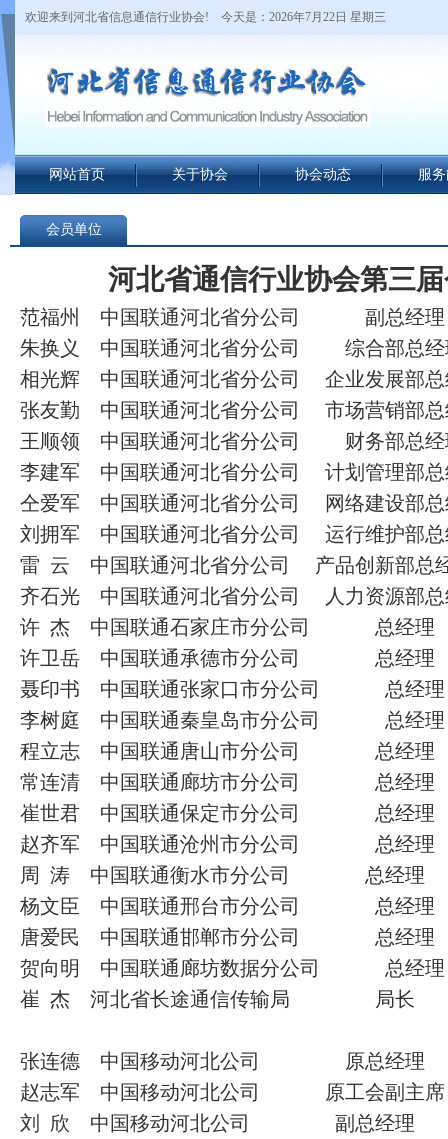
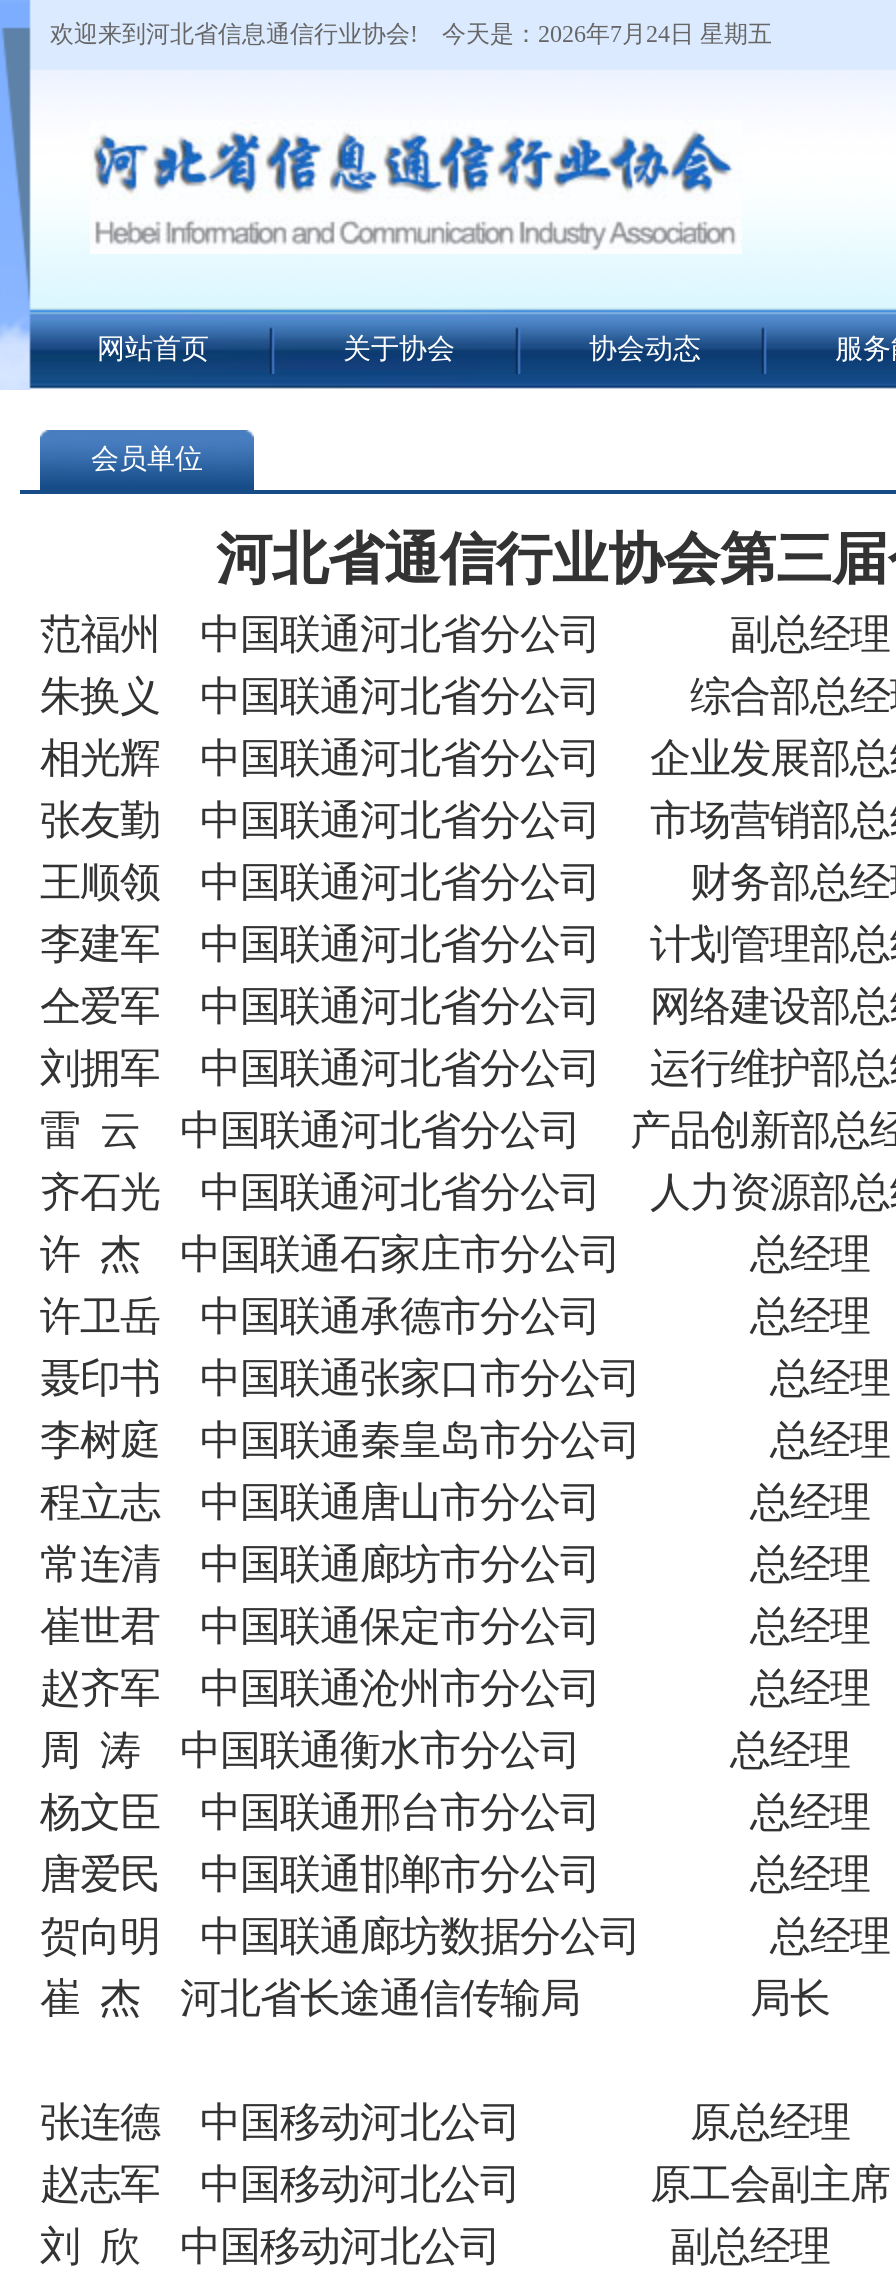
[25,10,386,24] 欢迎来到河北省信息通信行业协会!今天是：2026年7月22日 星期三 -> [50,20,772,48] 欢迎来到河北省信息通信行业协会!今天是：2026年7月24日 星期五

